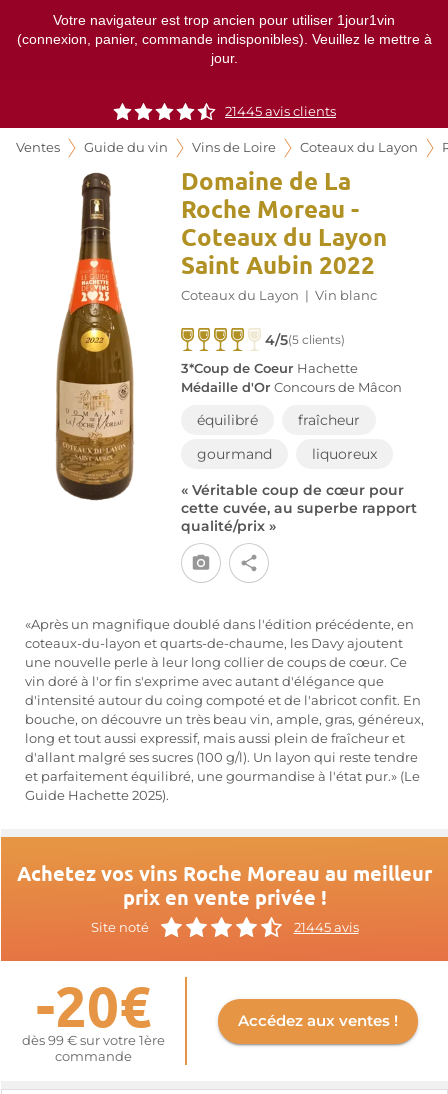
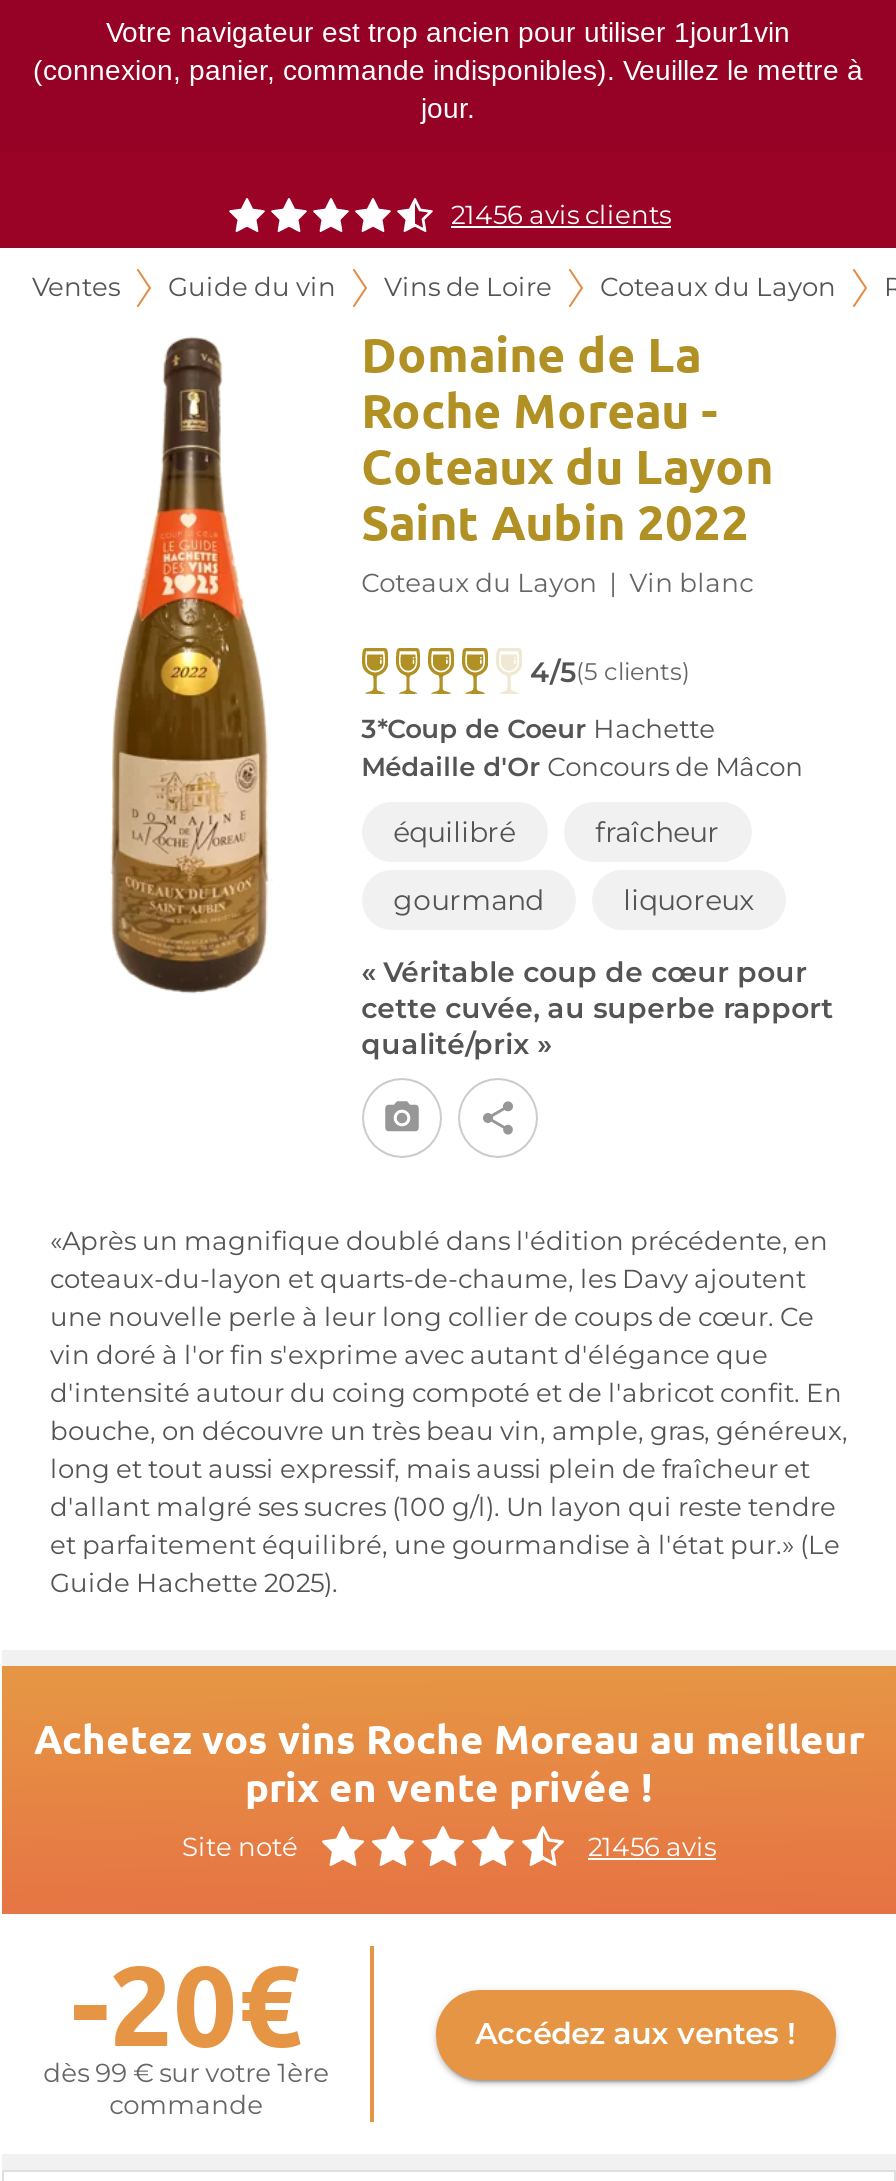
[225,104,336,119] 21445 avis clients -> [451,200,671,230] 21456 avis clients
[293,919,358,934] 21445 avis -> [588,1831,716,1861] 21456 avis

